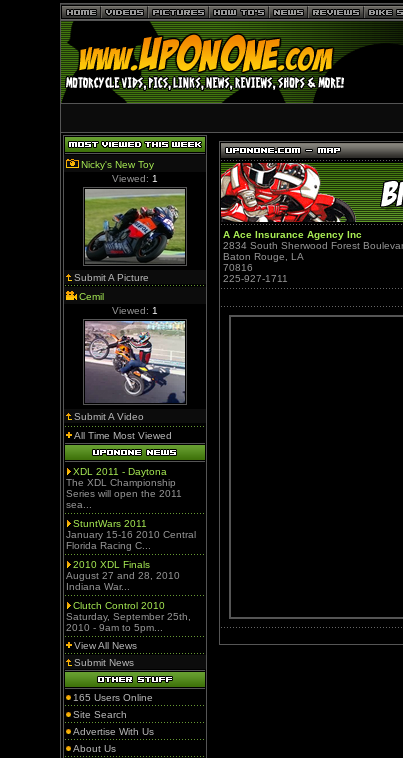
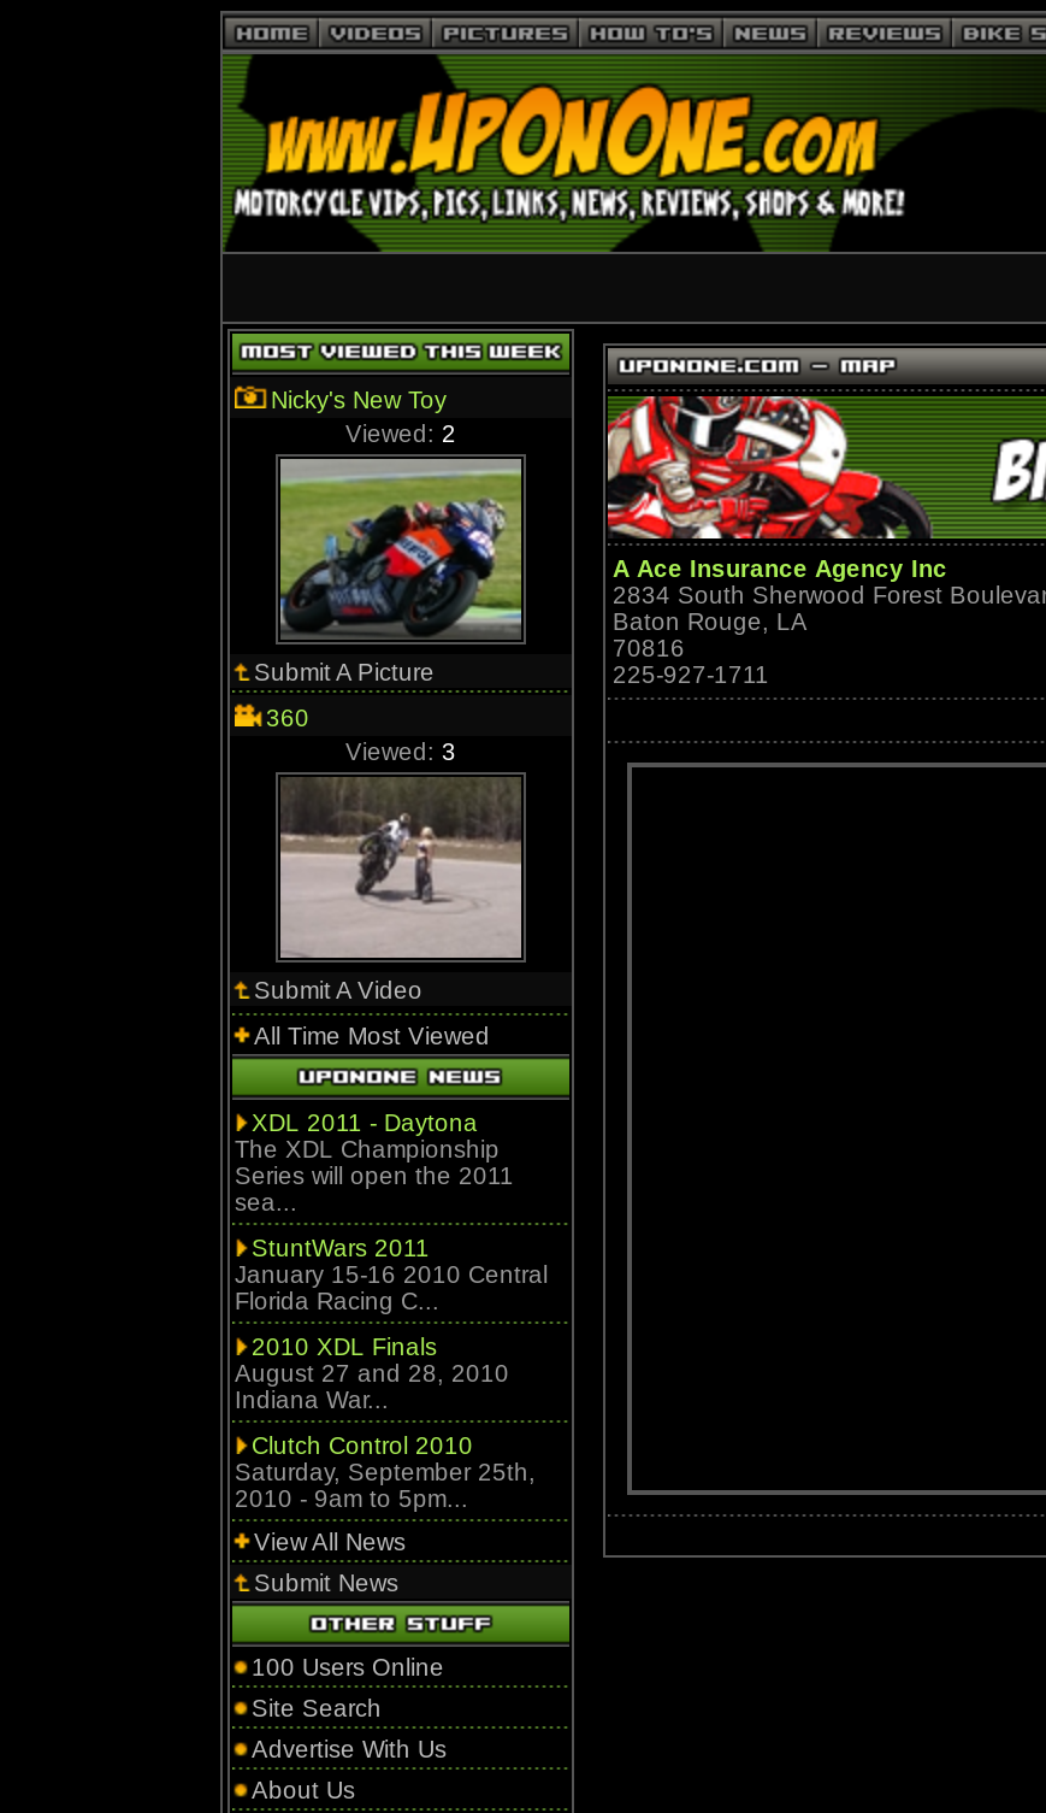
[112,173,158,184] Viewed: 1 -> [345,420,456,447] Viewed: 2
[79,291,158,316] Cemil | Viewed: 1 -> [266,705,456,765] 360 | Viewed: 3
[85,320,186,403] [image] -> [280,777,521,960] [image]
[73,692,153,703] 165 Users Online -> [252,1654,444,1680] 100 Users Online

